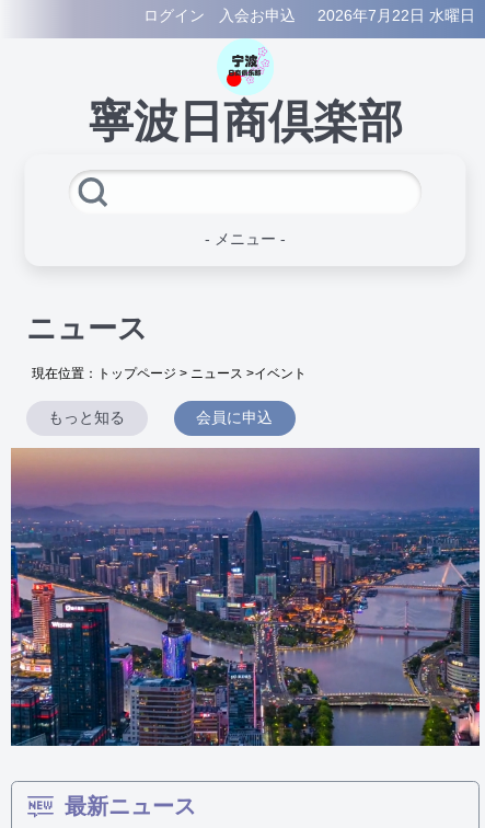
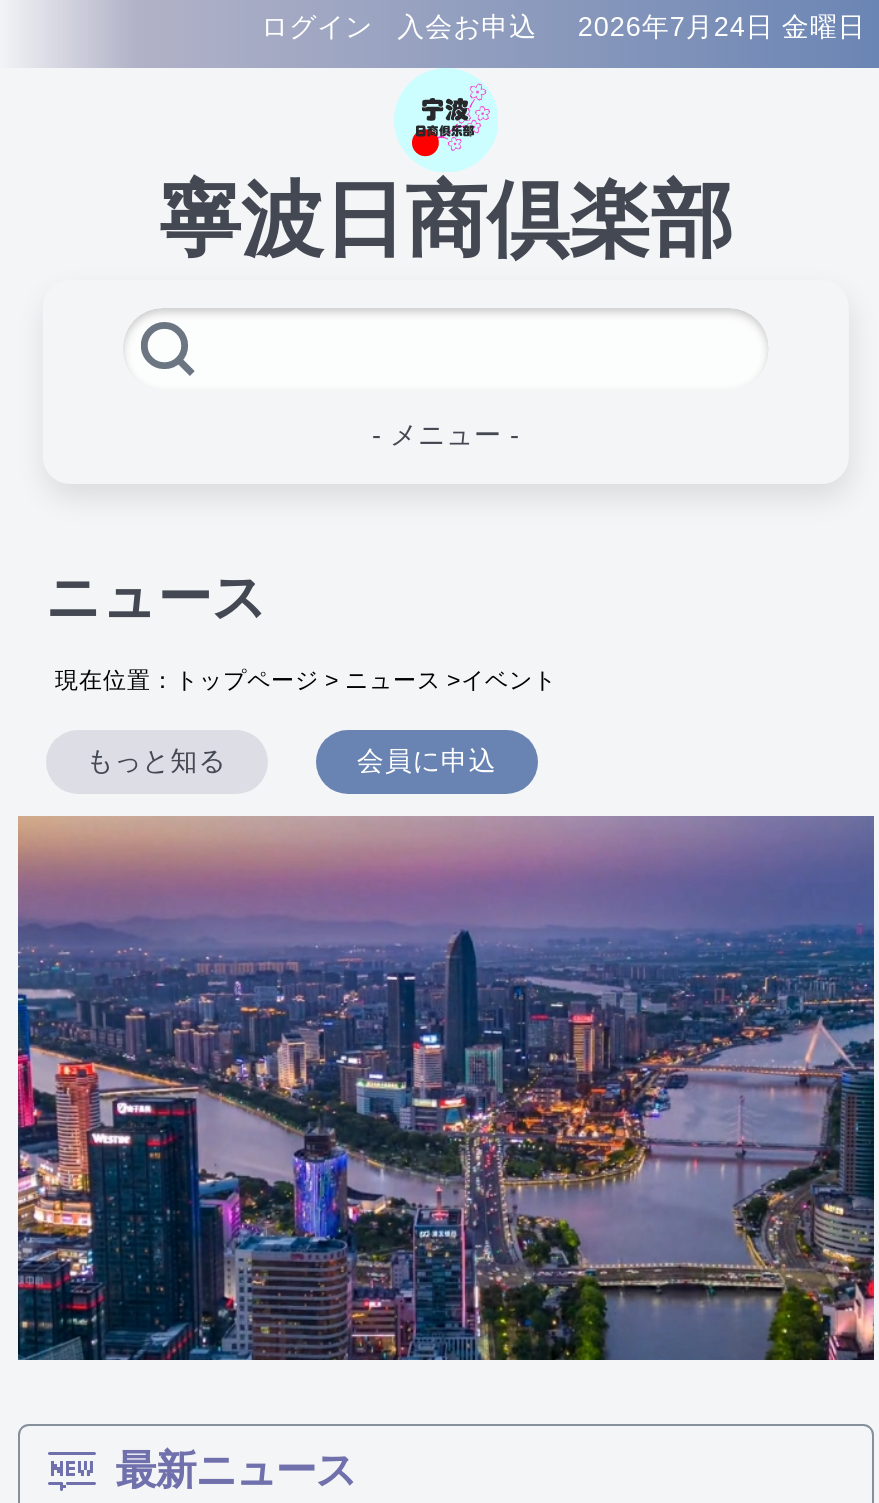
[317,8,475,24] 2026年7月22日 水曜日 -> [578,12,866,42] 2026年7月24日 金曜日

